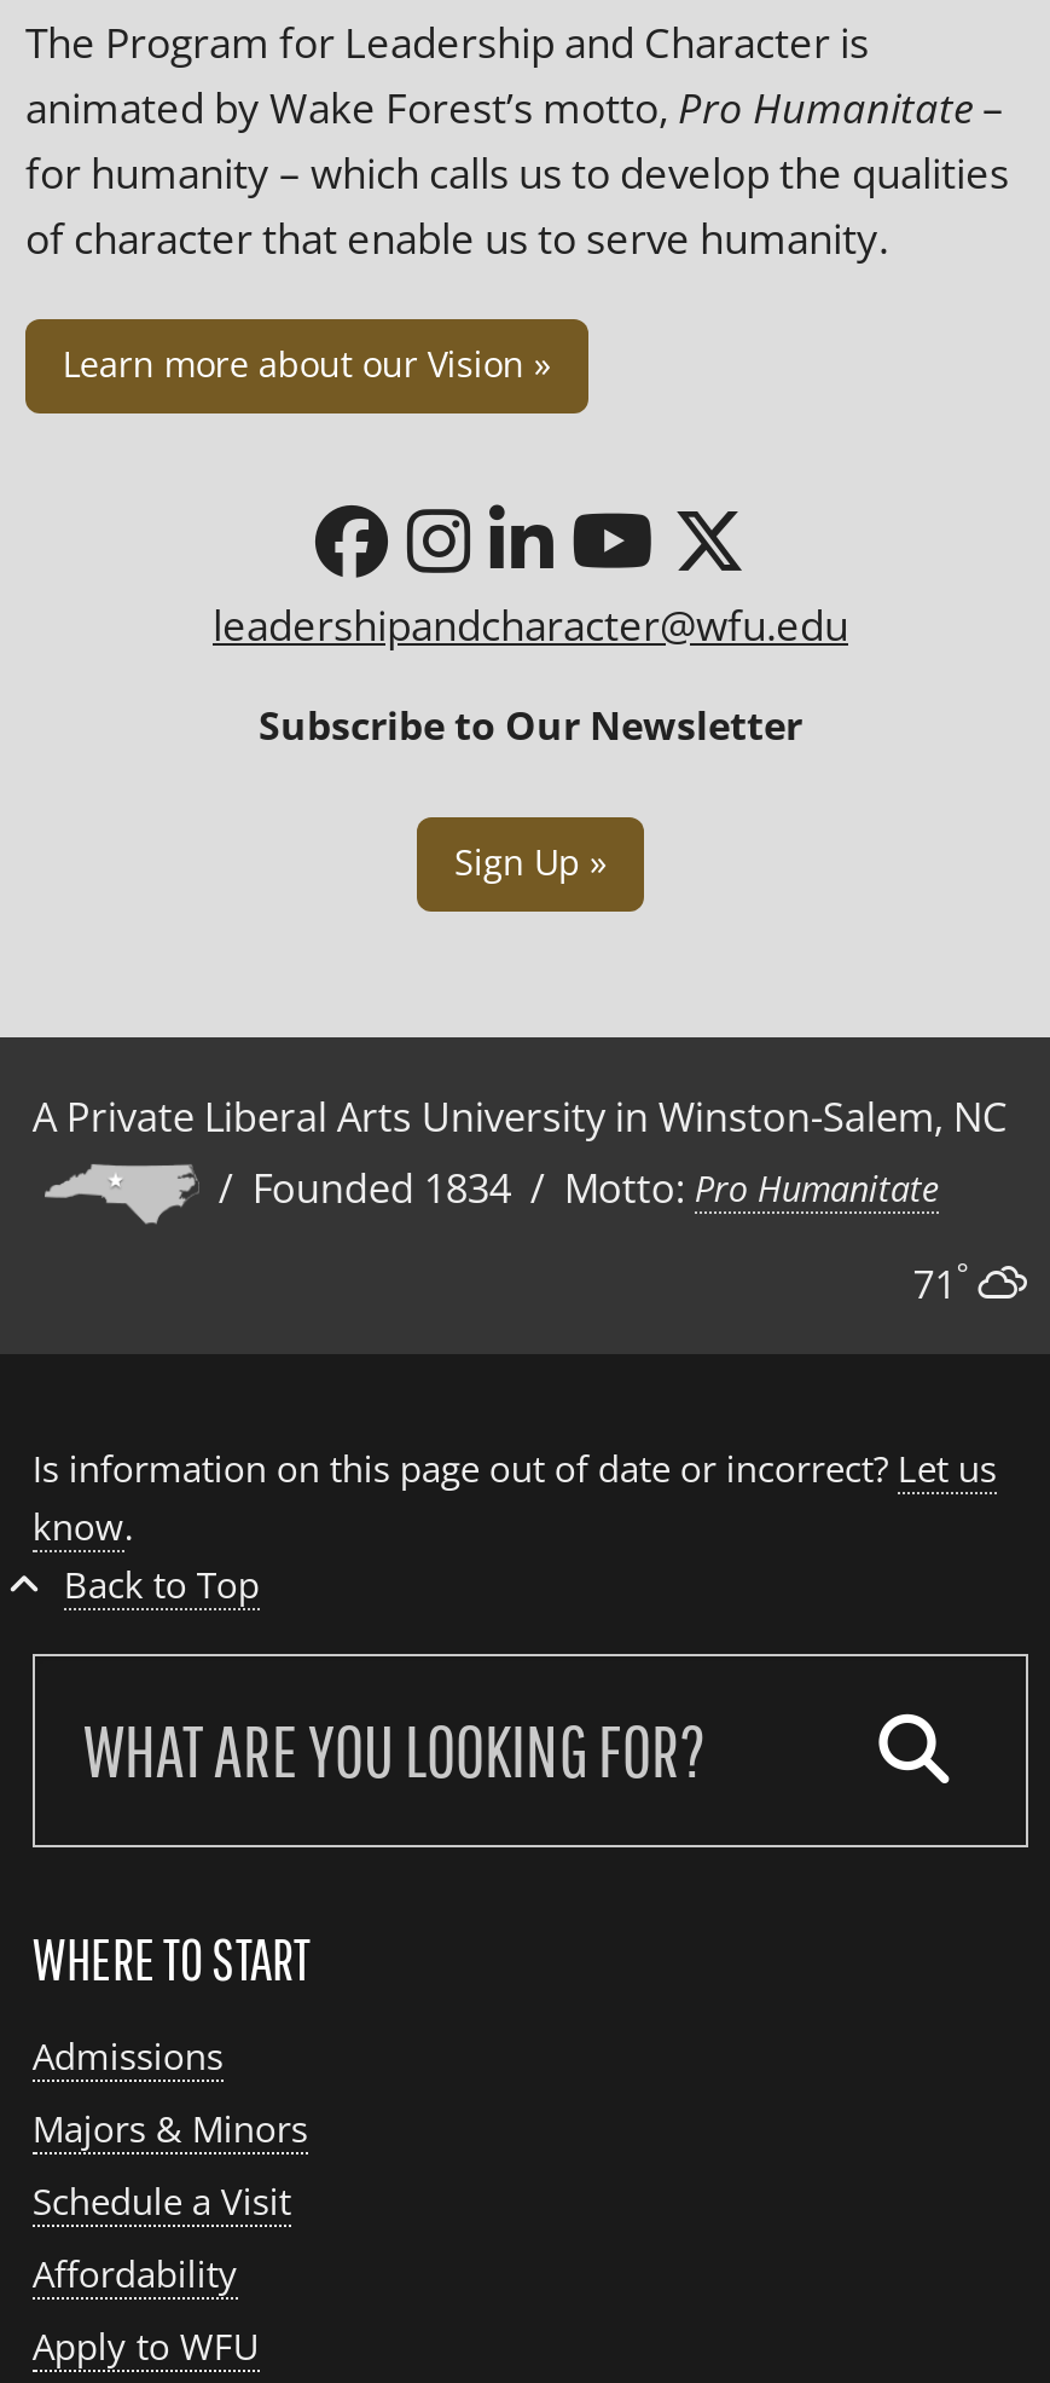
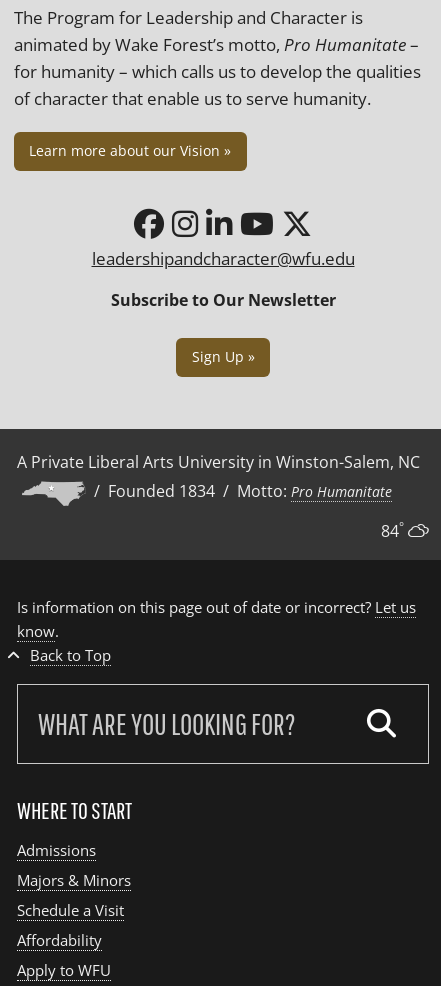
[913,1252,968,1310] 71° -> [381,518,404,542] 84°

